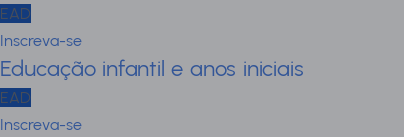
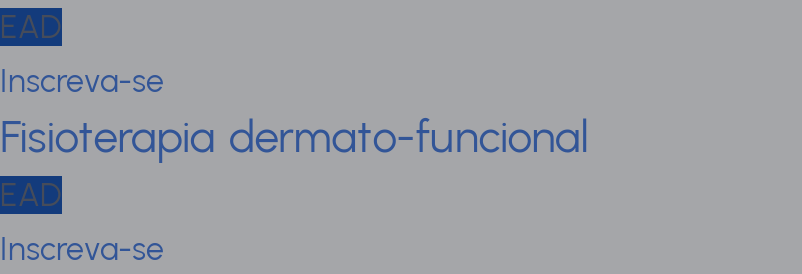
[0,55,303,82] Educação infantil e anos iniciais -> [0,110,588,164] Fisioterapia dermato-funcional

